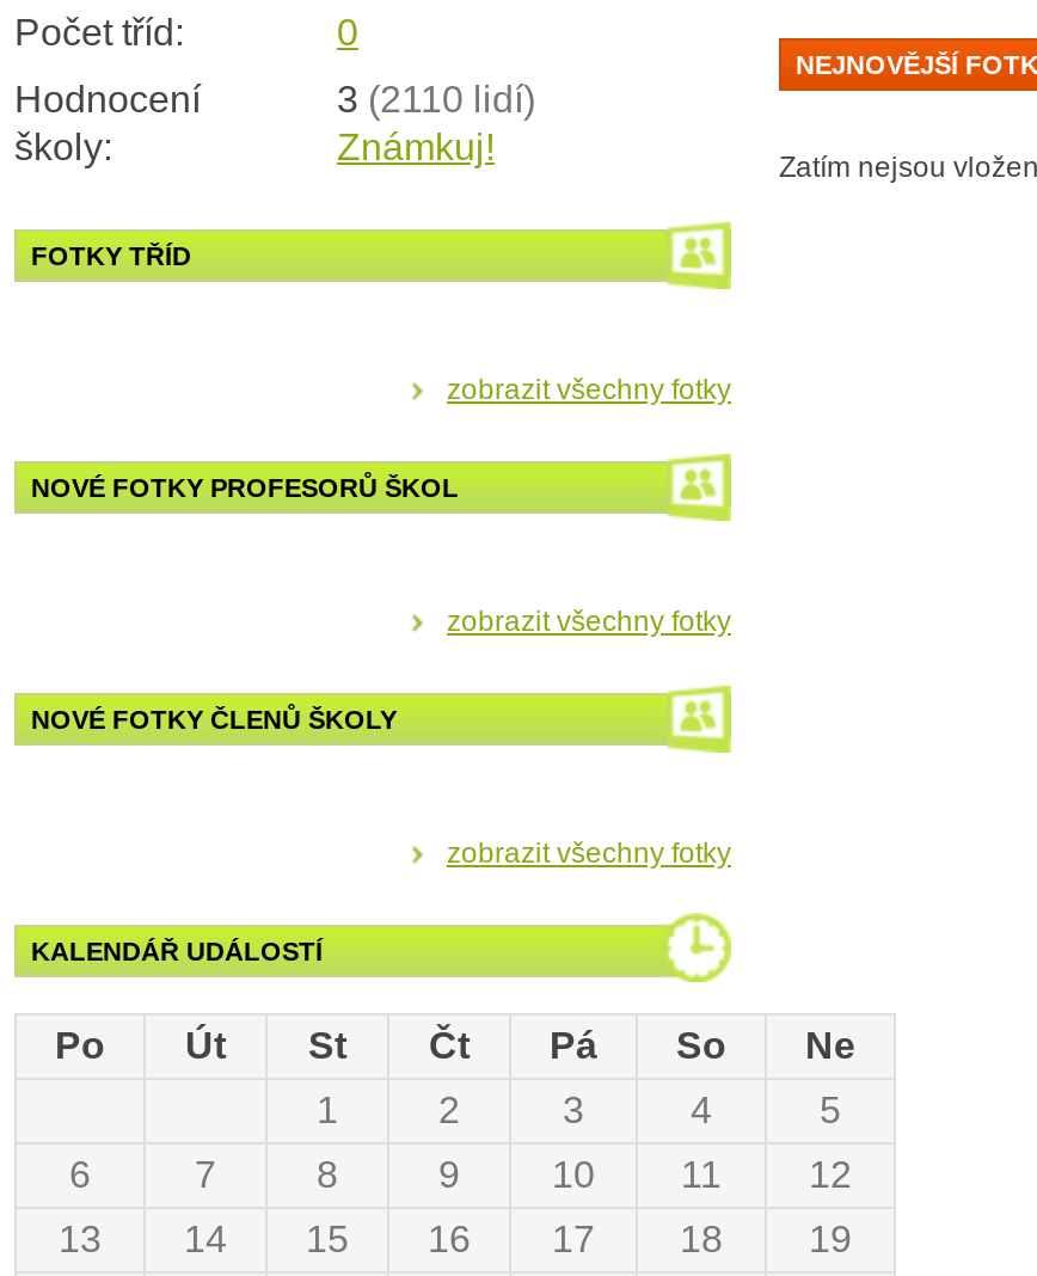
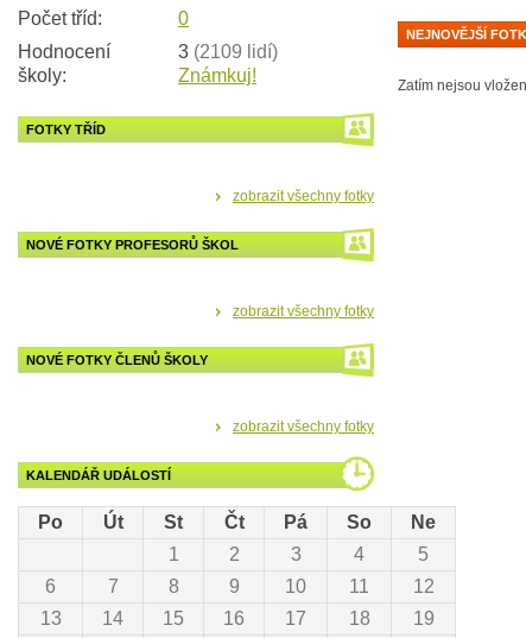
[337,79,535,119] 3 (2110 lidí) -> [178,42,278,62] 3 (2109 lidí)

